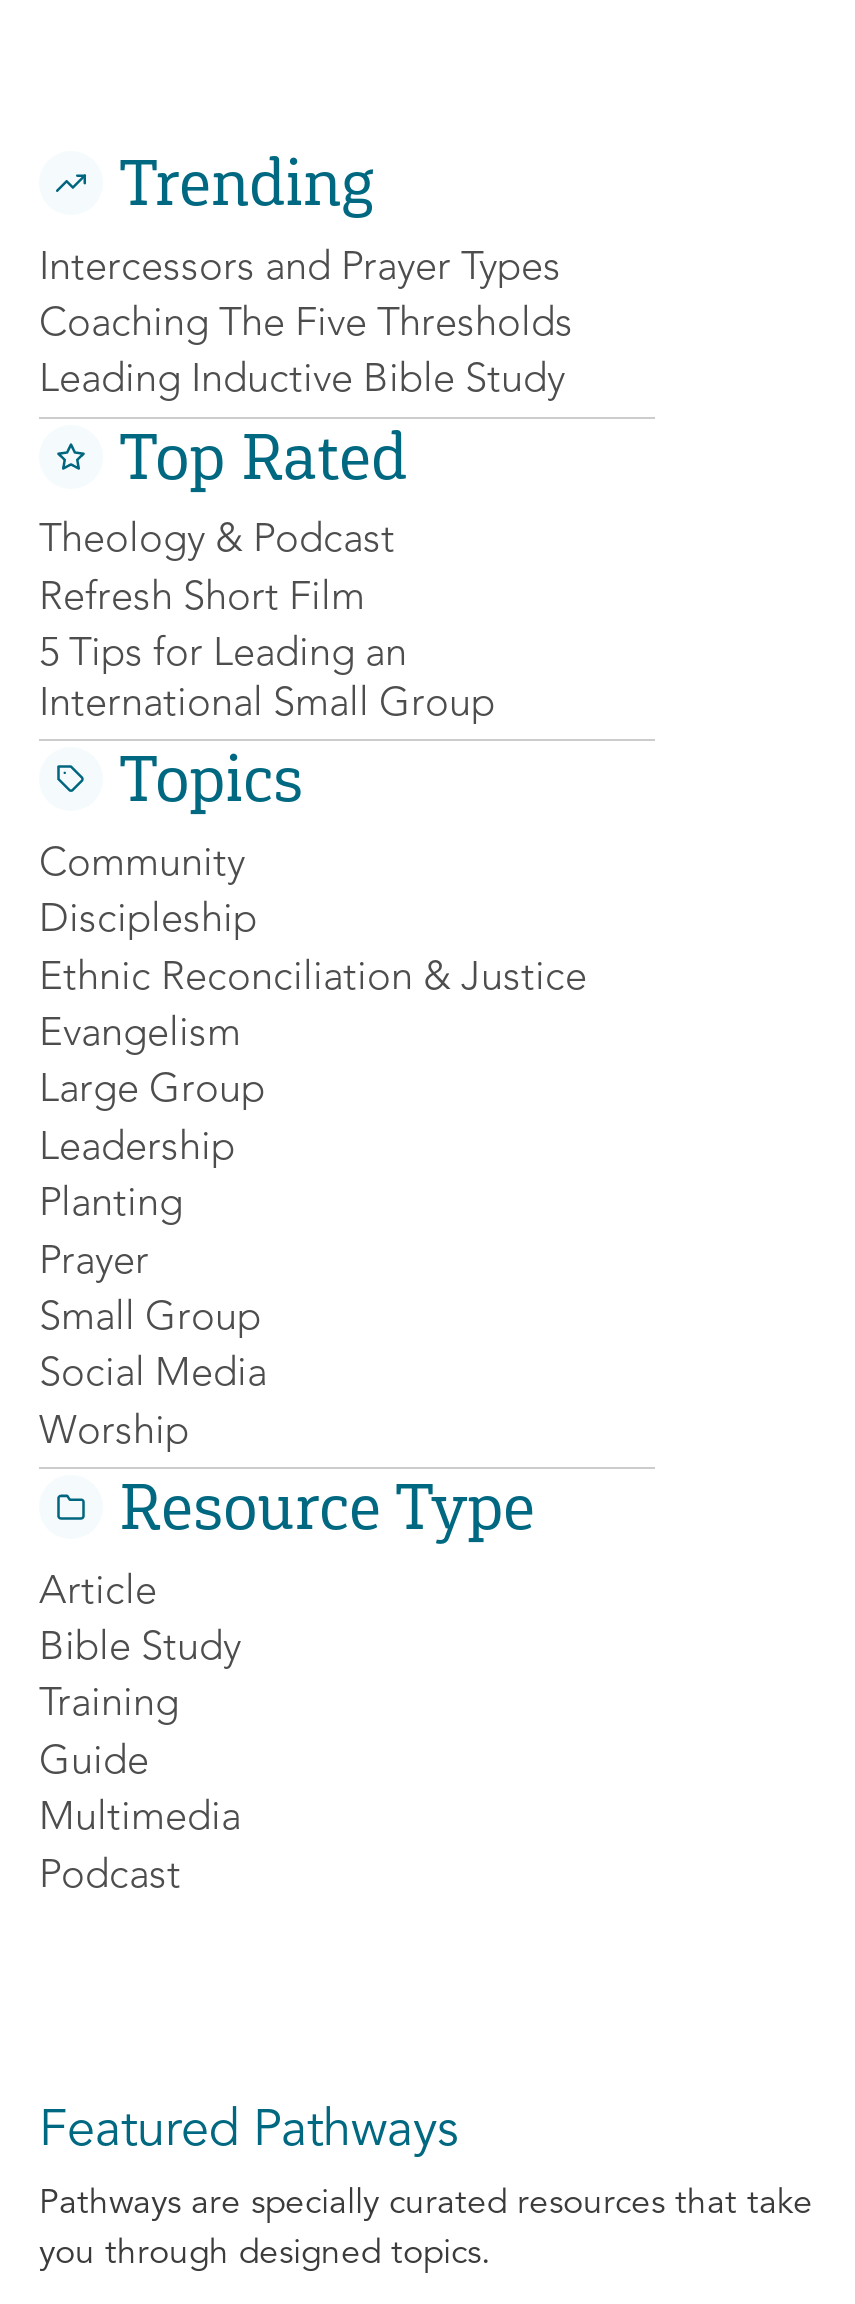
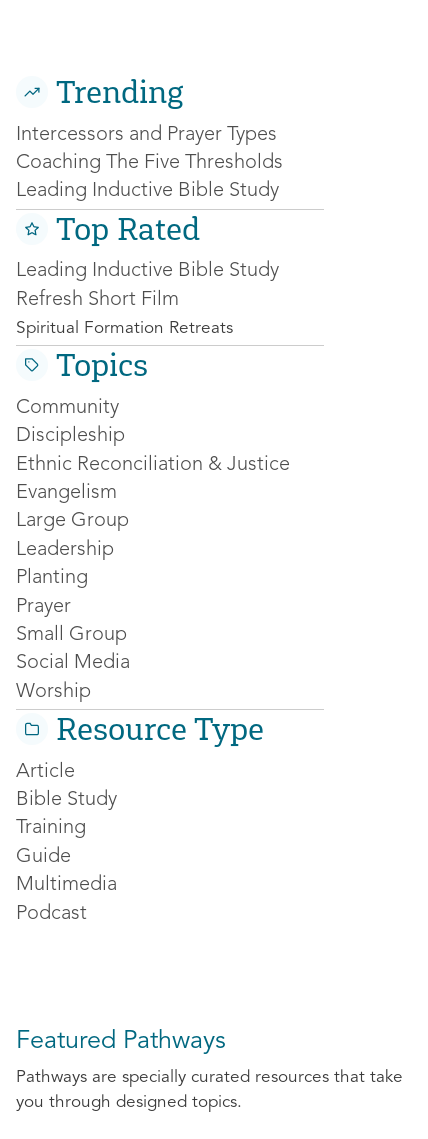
[39,521,395,561] Theology & Podcast -> [16,261,279,281] Leading Inductive Bible Study
[39,635,495,725] 5 Tips for Leading an | International Small Group -> [16,320,233,337] Spiritual Formation Retreats

